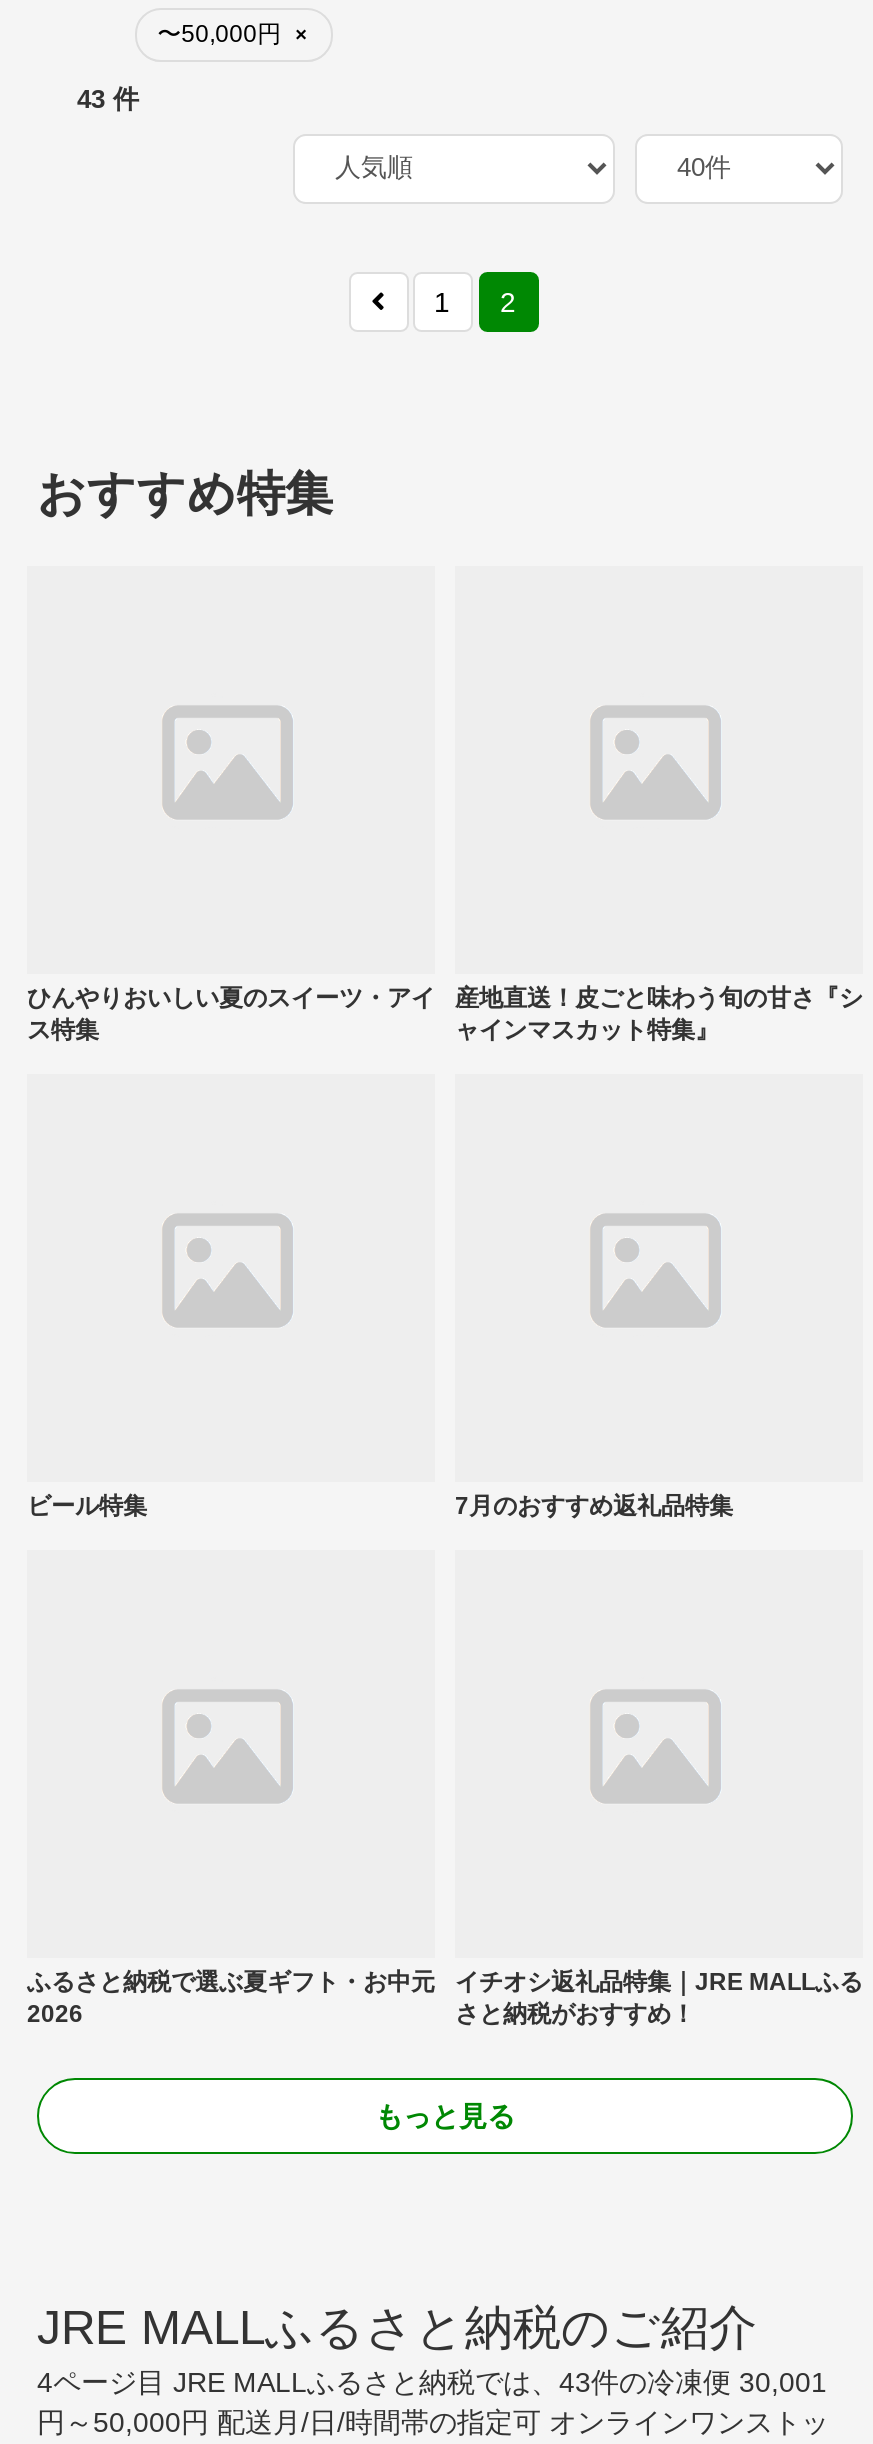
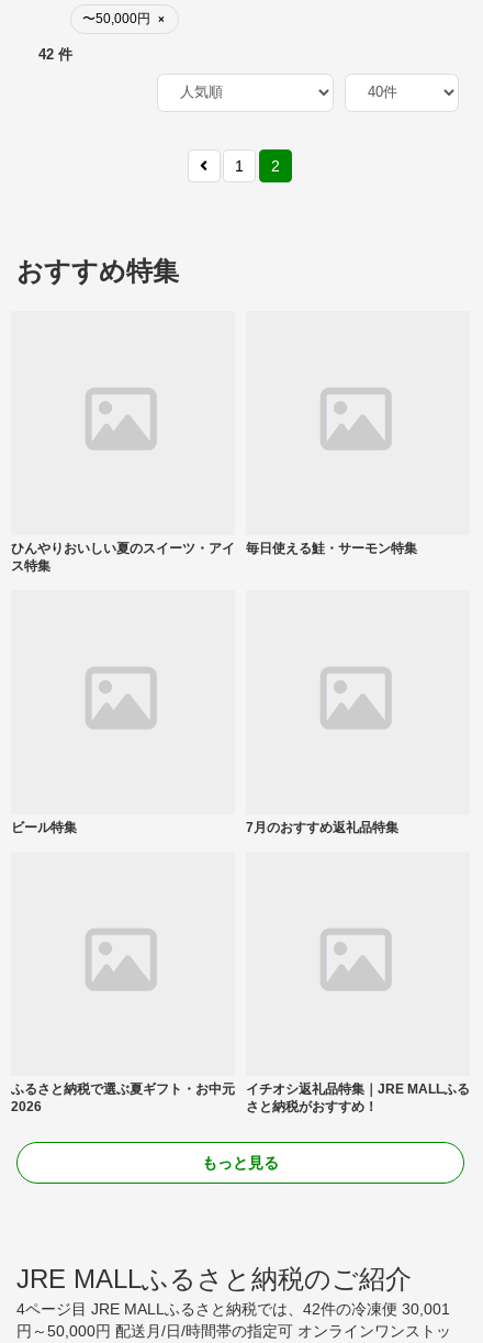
[77,83,139,113] 43 件 -> [38,46,72,62] 42 件
[455,983,863,1043] 産地直送！皮ごと味わう旬の甘さ『シ | ャインマスカット特集』 -> [246,540,417,556] 毎日使える鮭・サーモン特集
[37,2365,827,2397] 4ページ目 JRE MALLふるさと納税では、43件の冷凍便 30,001 -> [16,1300,450,1317] 4ページ目 JRE MALLふるさと納税では、42件の冷凍便 30,001

